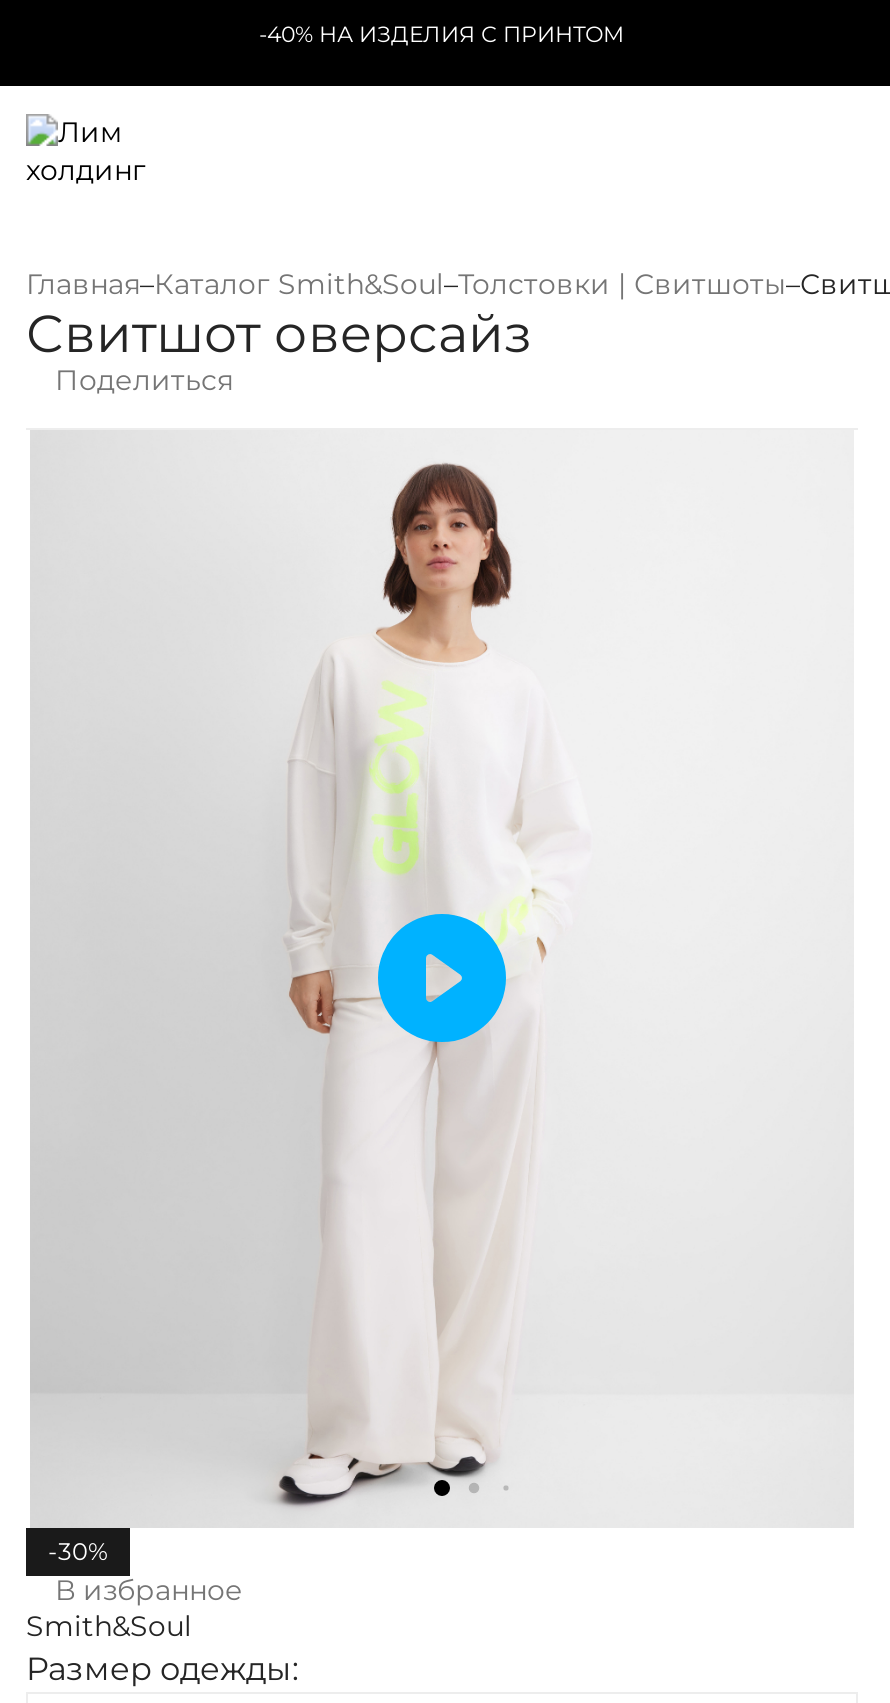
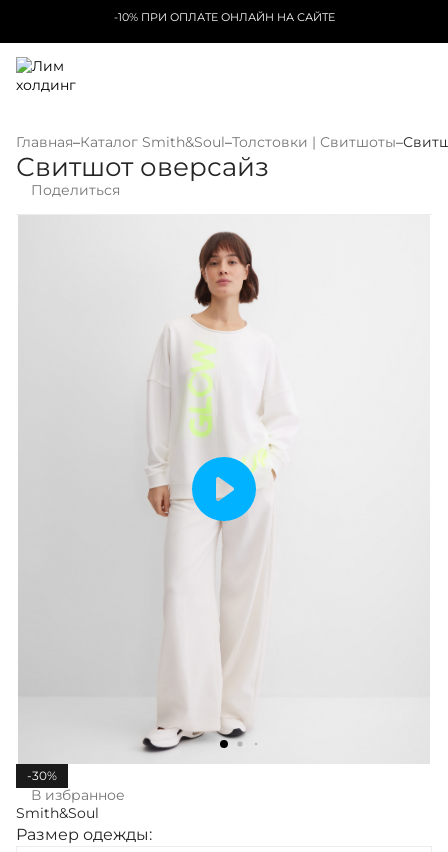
[259,20,625,48] -40% НА ИЗДЕЛИЯ С ПРИНТОМ -> [113,10,334,24] -10% ПРИ ОПЛАТЕ ОНЛАЙН НА САЙТЕ

